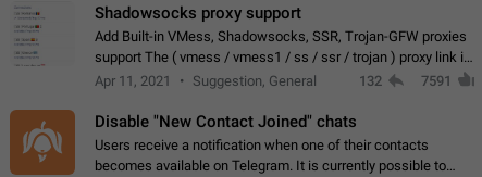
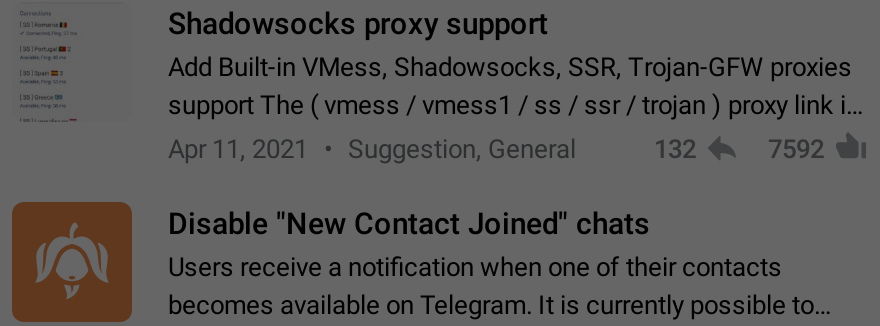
[421,73,452,89] 7591 -> [768,134,824,164] 7592

